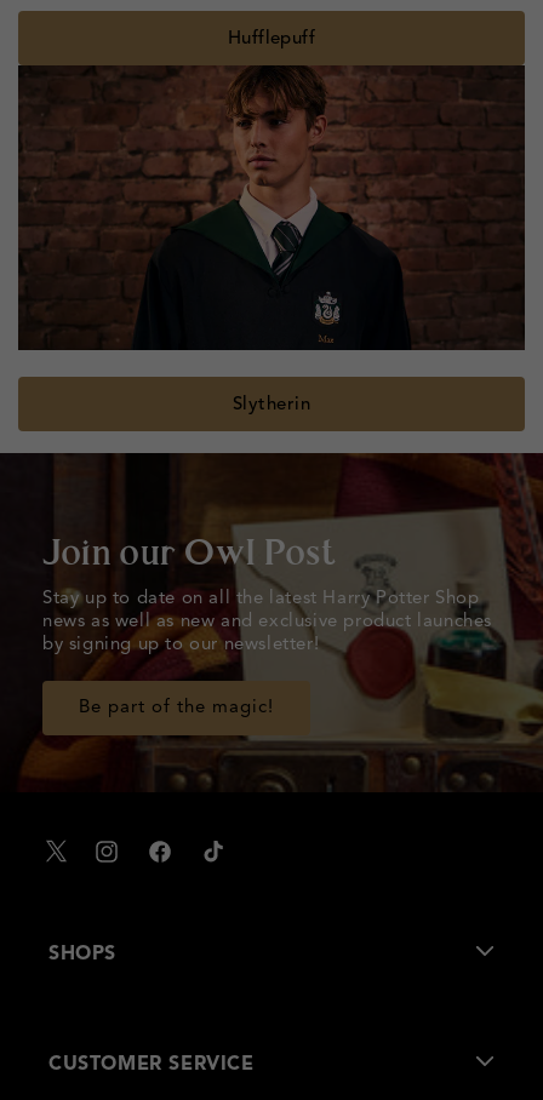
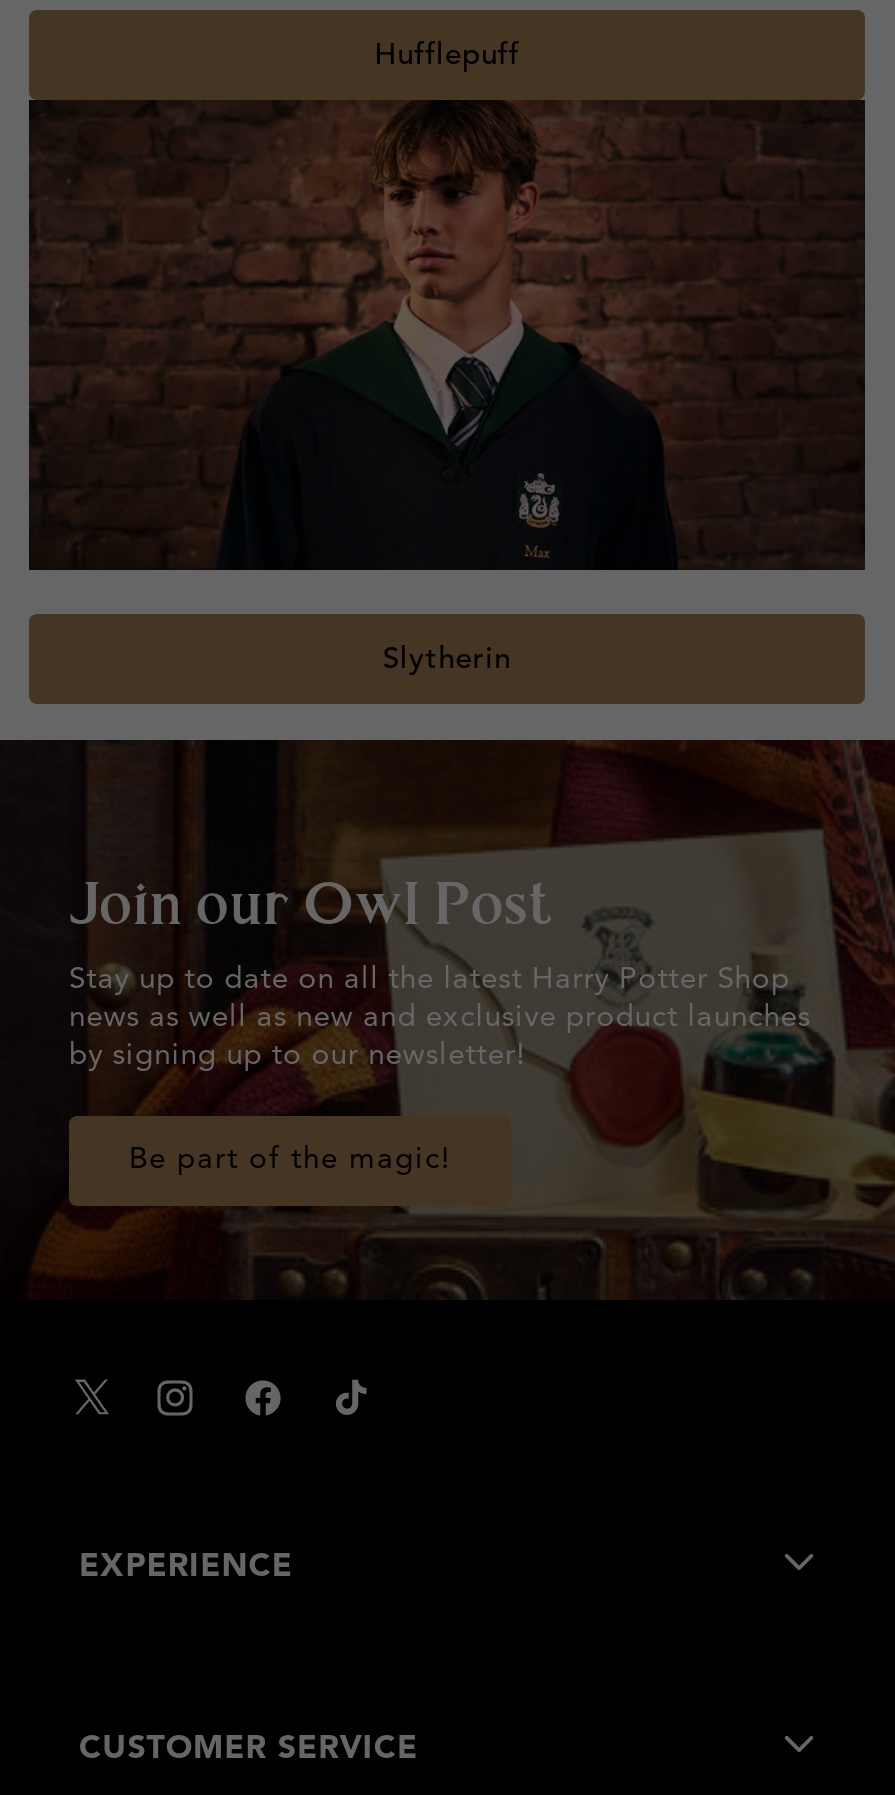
[48,944,116,964] SHOPS -> [79,1551,293,1583] EXPERIENCE

